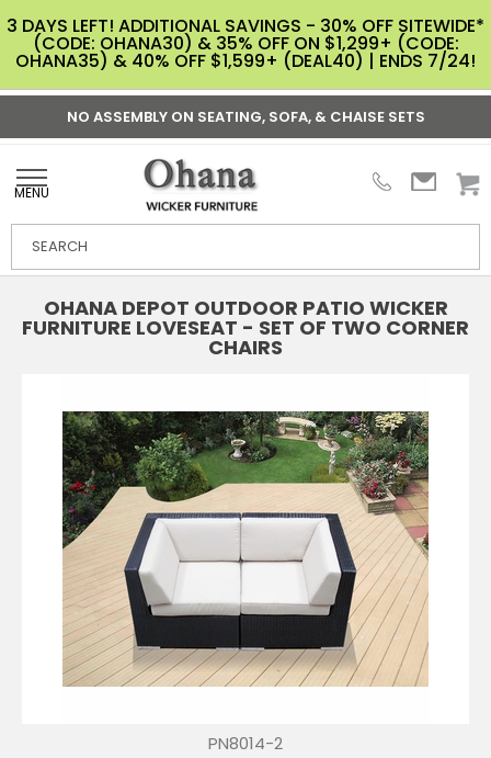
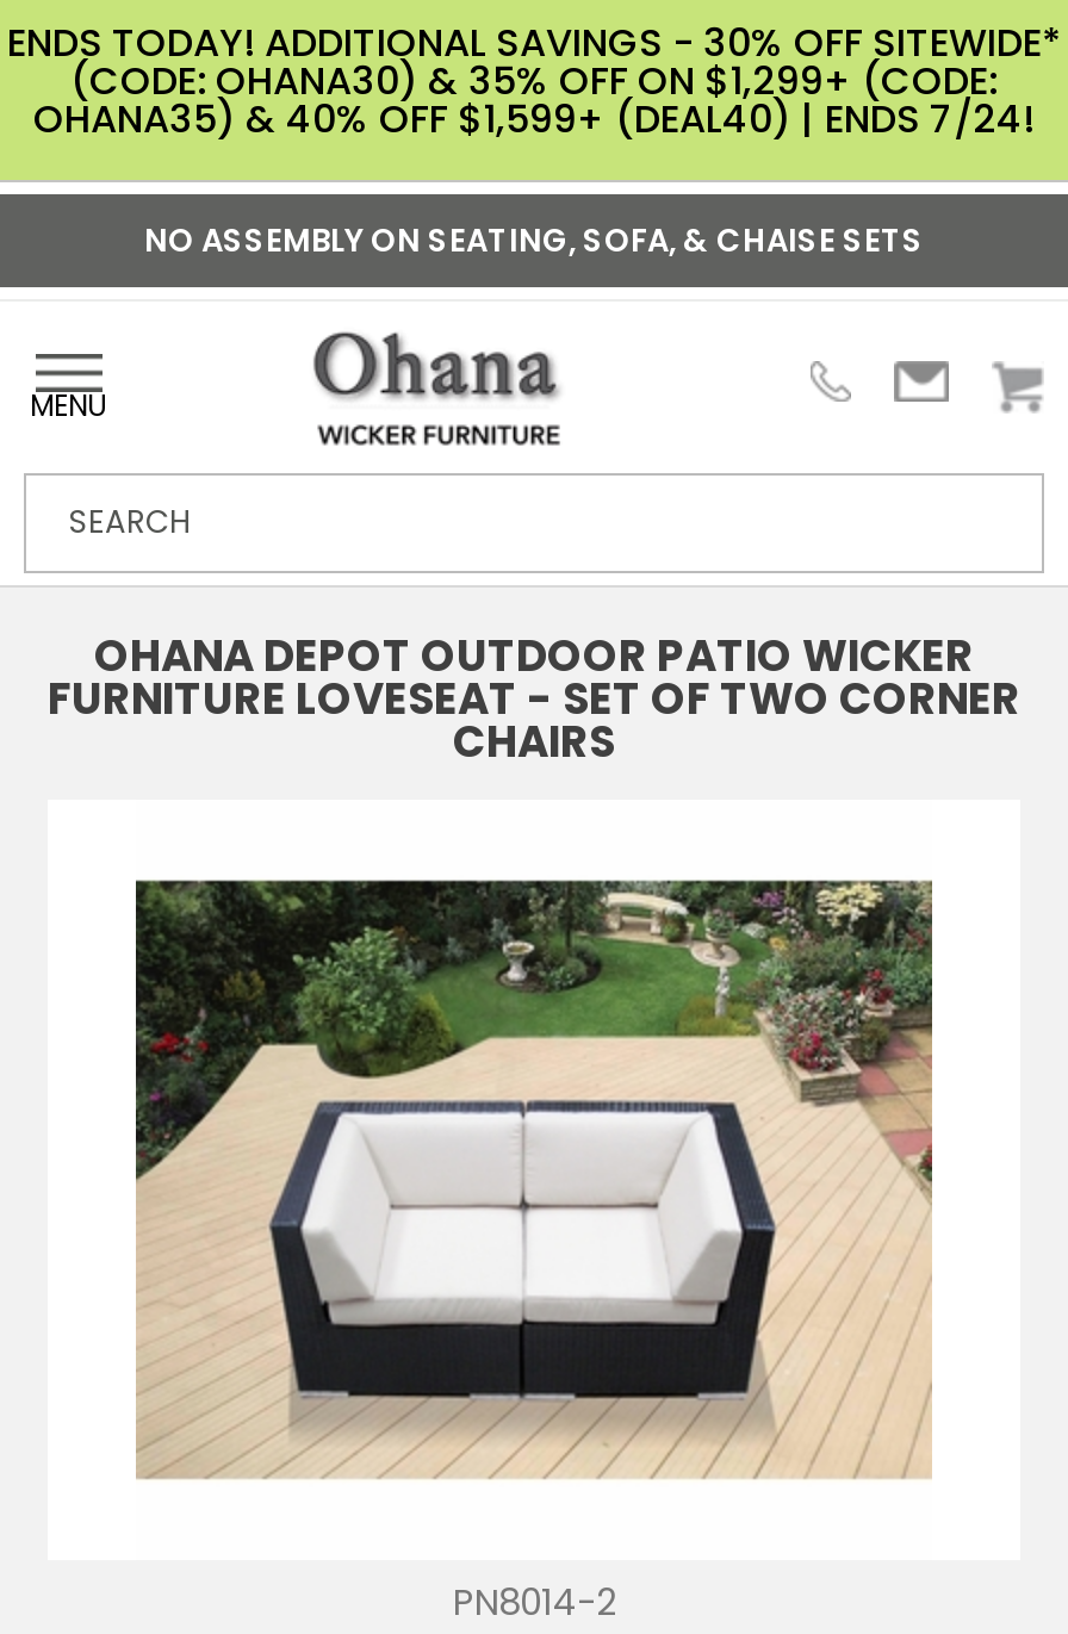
[7,13,484,38] 3 DAYS LEFT! ADDITIONAL SAVINGS - 30% OFF SITEWIDE* -> [7,15,1061,70] ENDS TODAY! ADDITIONAL SAVINGS - 30% OFF SITEWIDE*

